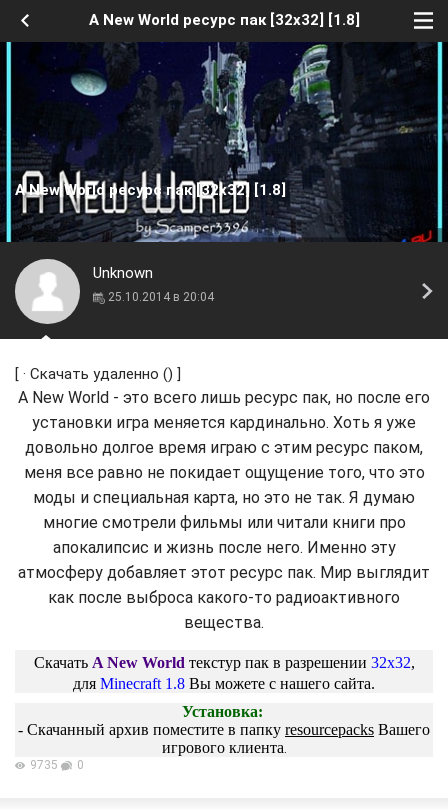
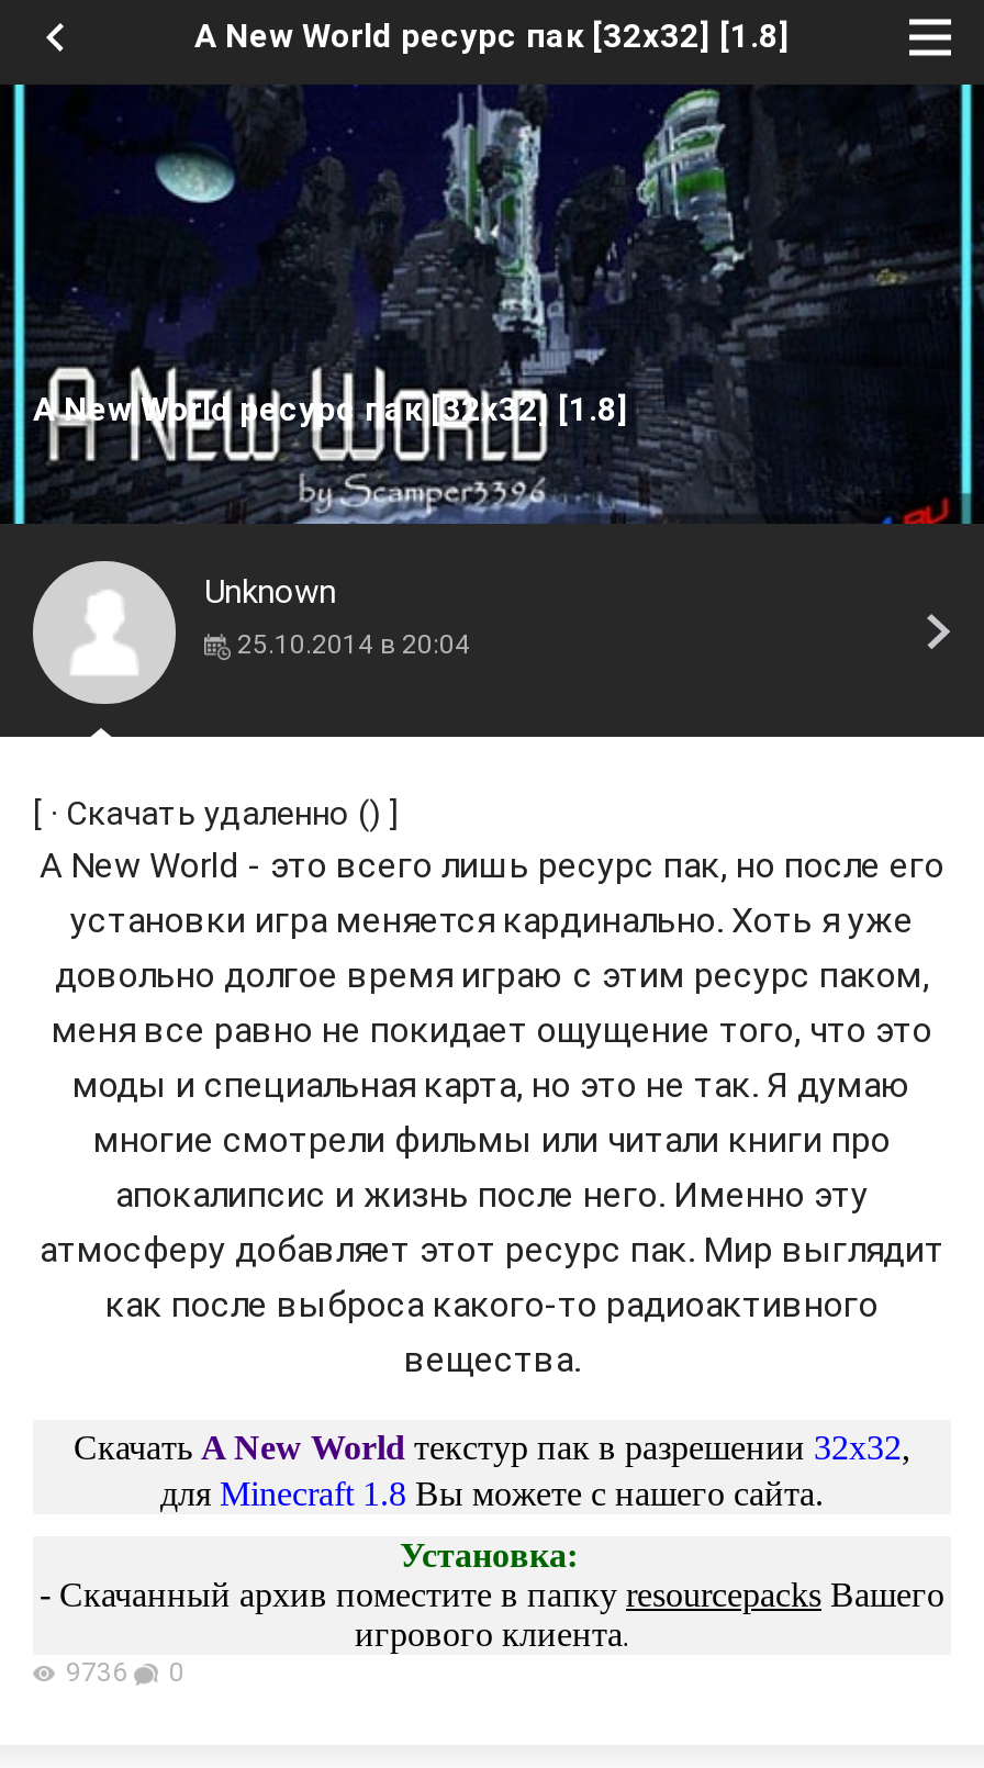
[30,758,84,772] 9735 0 -> [66,1657,185,1688] 9736 0

